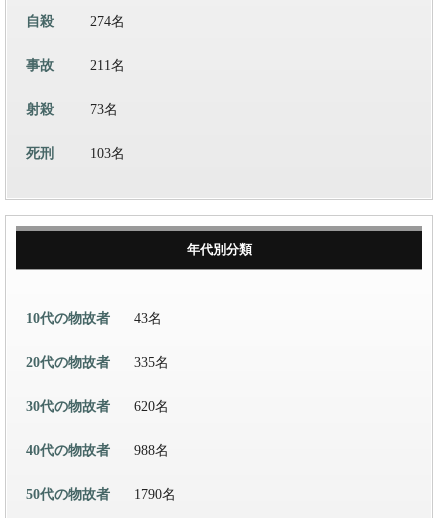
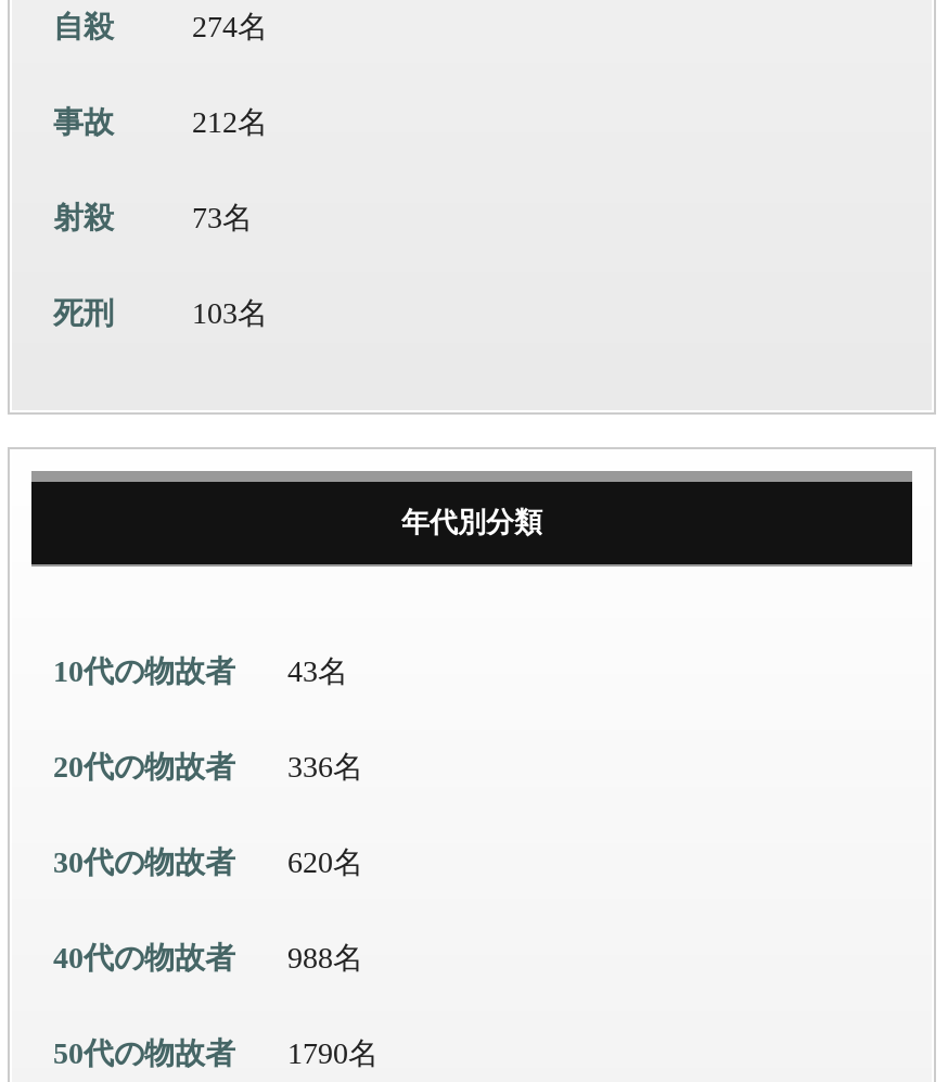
[90,57,125,72] 211名 -> [192,105,268,138] 212名
[26,354,169,369] 20代の物故者 335名 -> [53,750,363,782] 20代の物故者 336名

